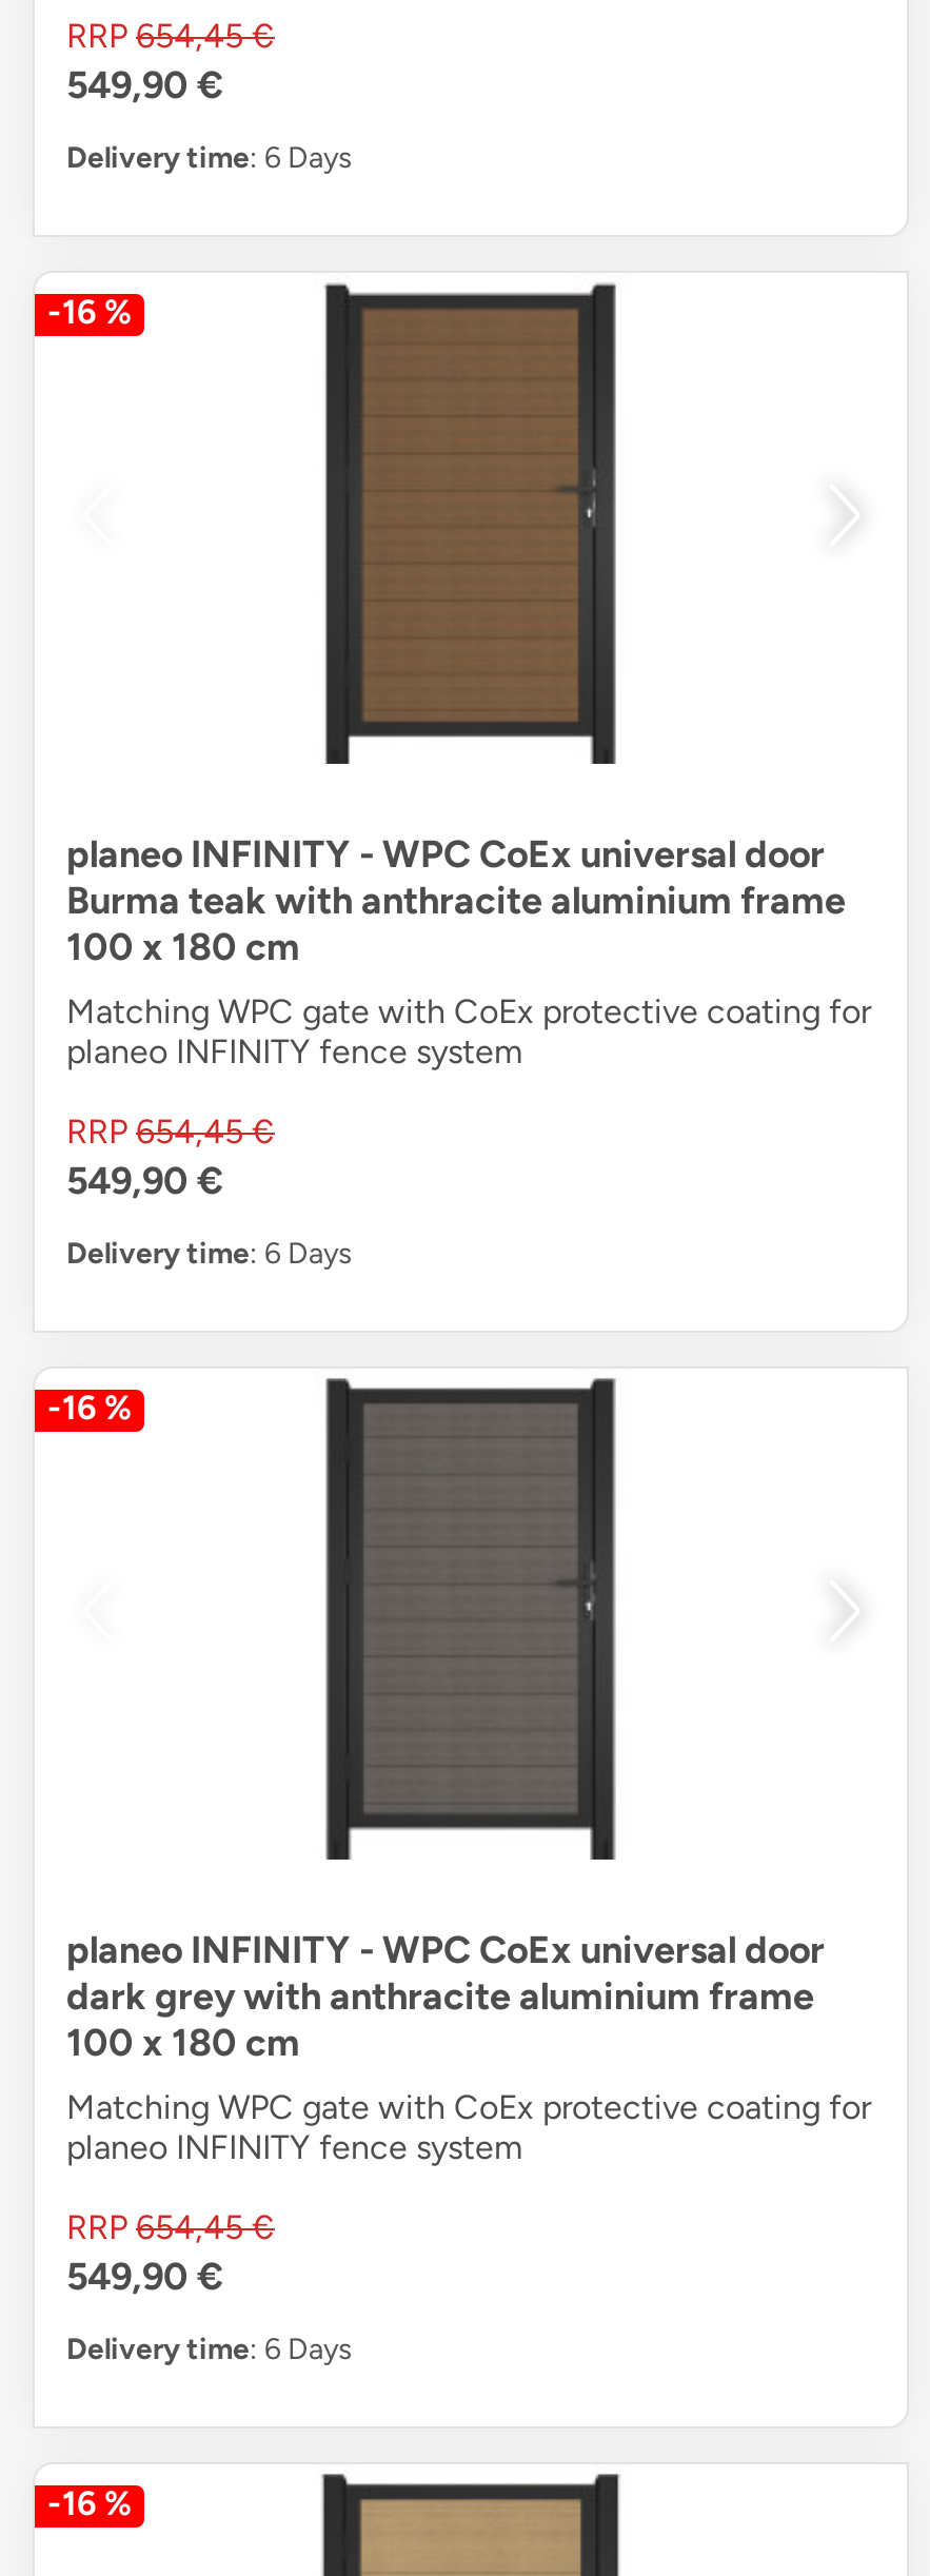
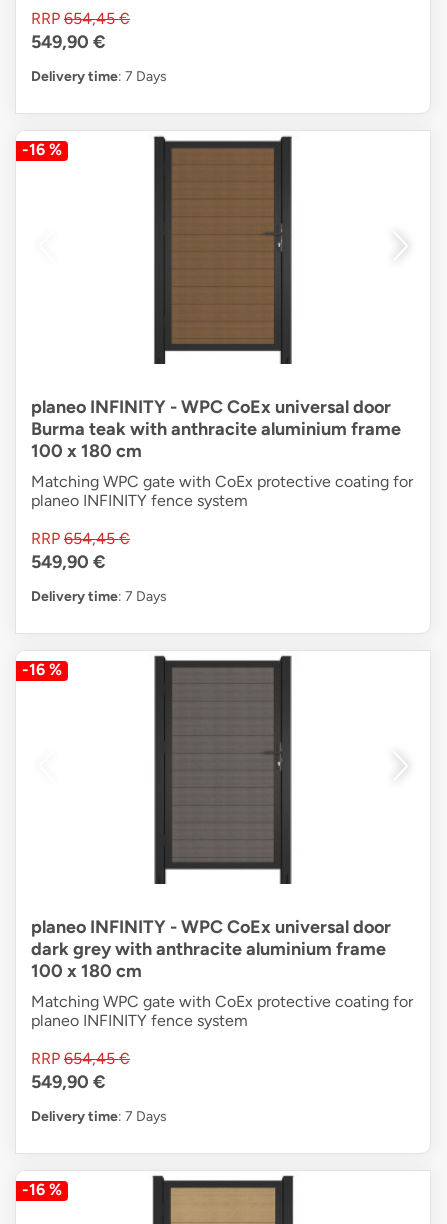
[66,140,353,176] Delivery time: 6 Days -> [31,68,167,85] Delivery time: 7 Days
[66,1236,353,1272] Delivery time: 6 Days -> [31,588,167,605] Delivery time: 7 Days
[66,2332,353,2367] Delivery time: 6 Days -> [31,1108,167,1125] Delivery time: 7 Days

